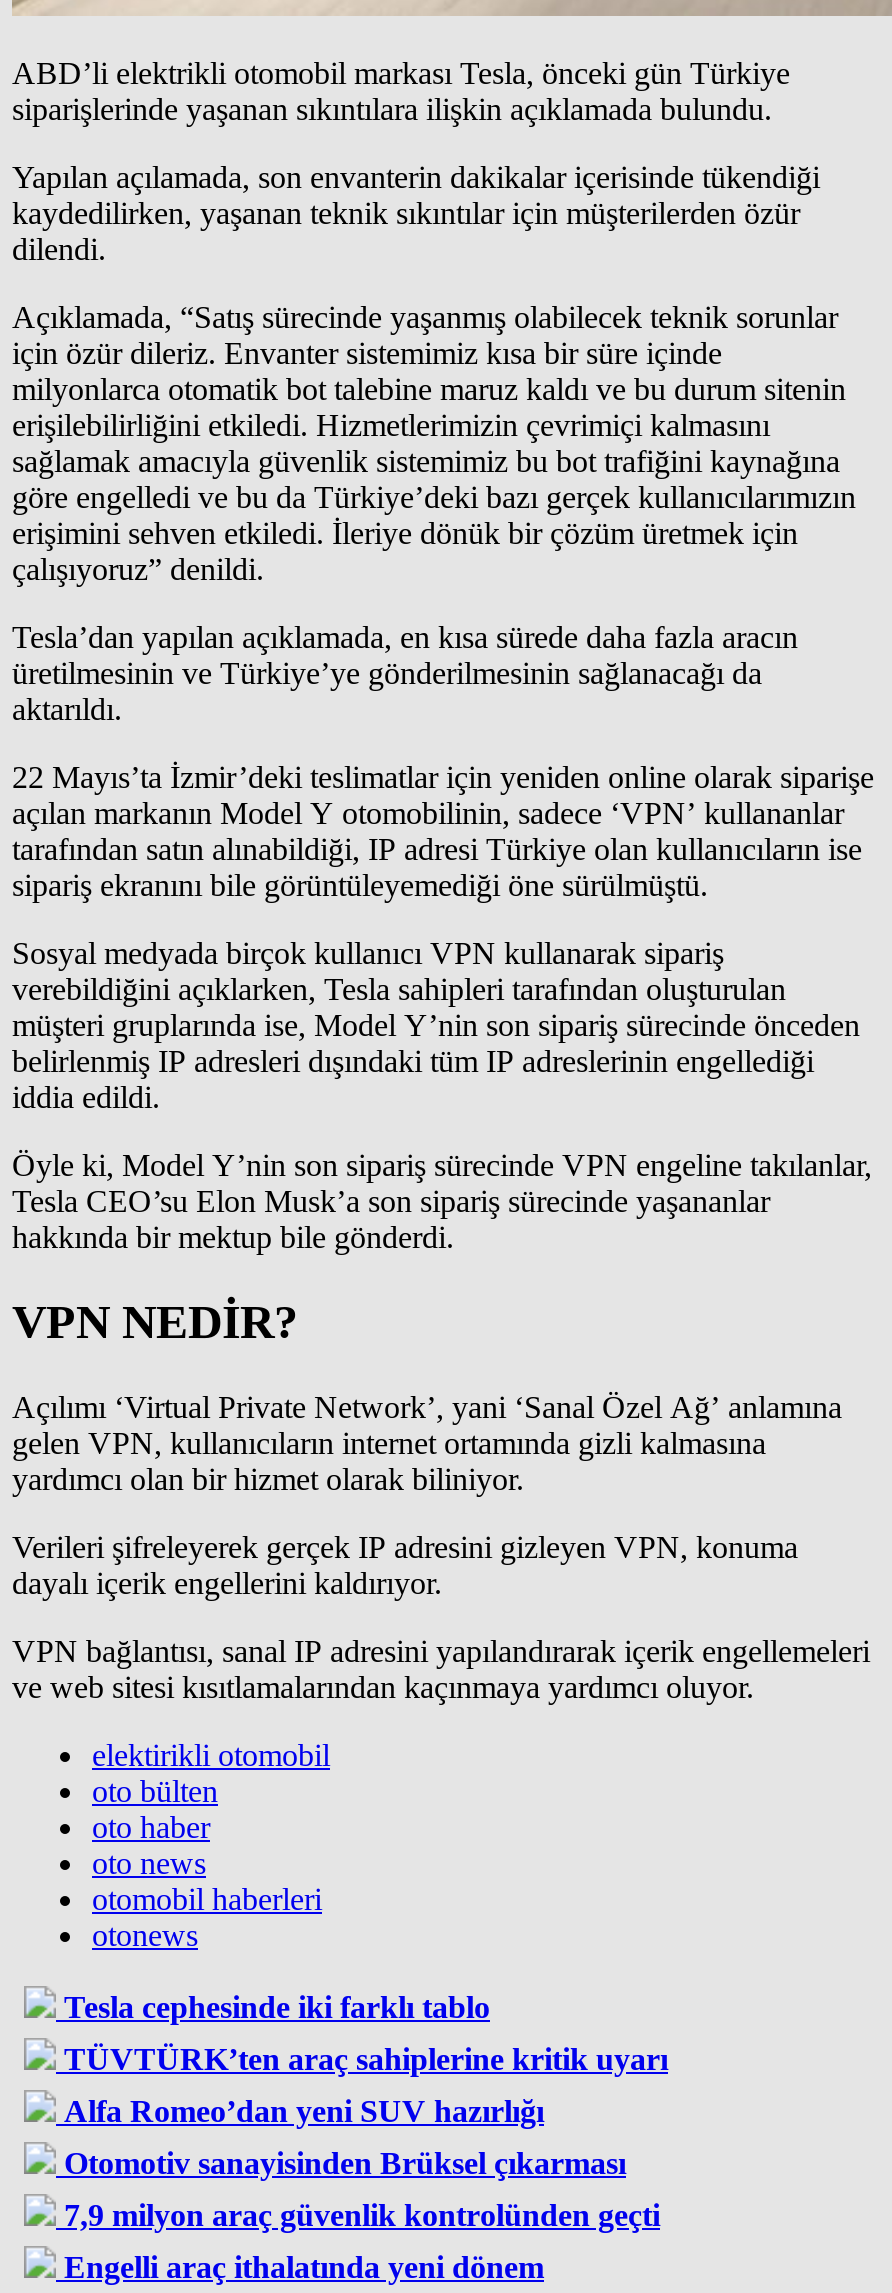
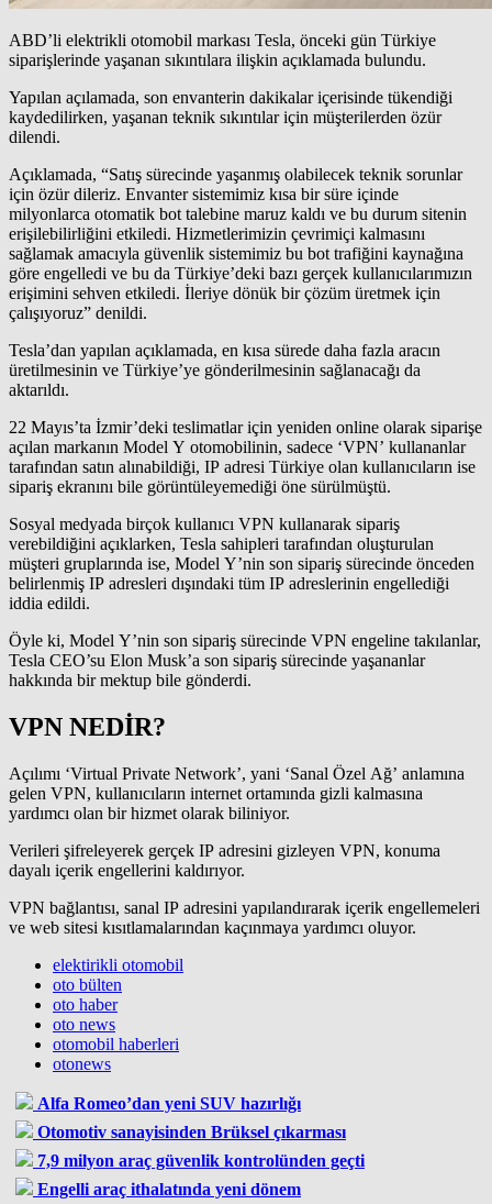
[64,1989,668,2075] Tesla cephesinde iki farklı tablo | TÜVTÜRK’ten araç sahiplerine kritik uyarı -> none

